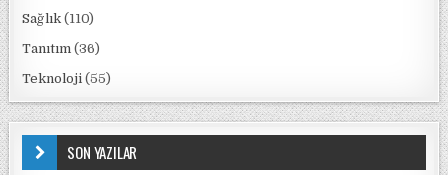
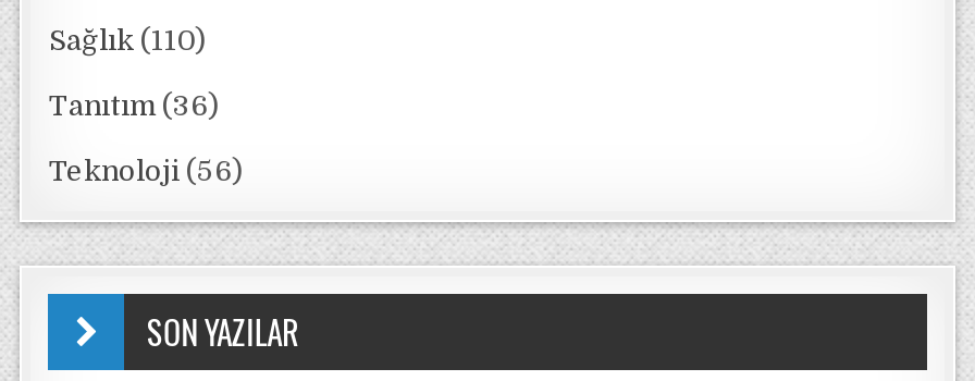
[22,71,111,86] Teknoloji (55) -> [49,155,243,187] Teknoloji (56)

